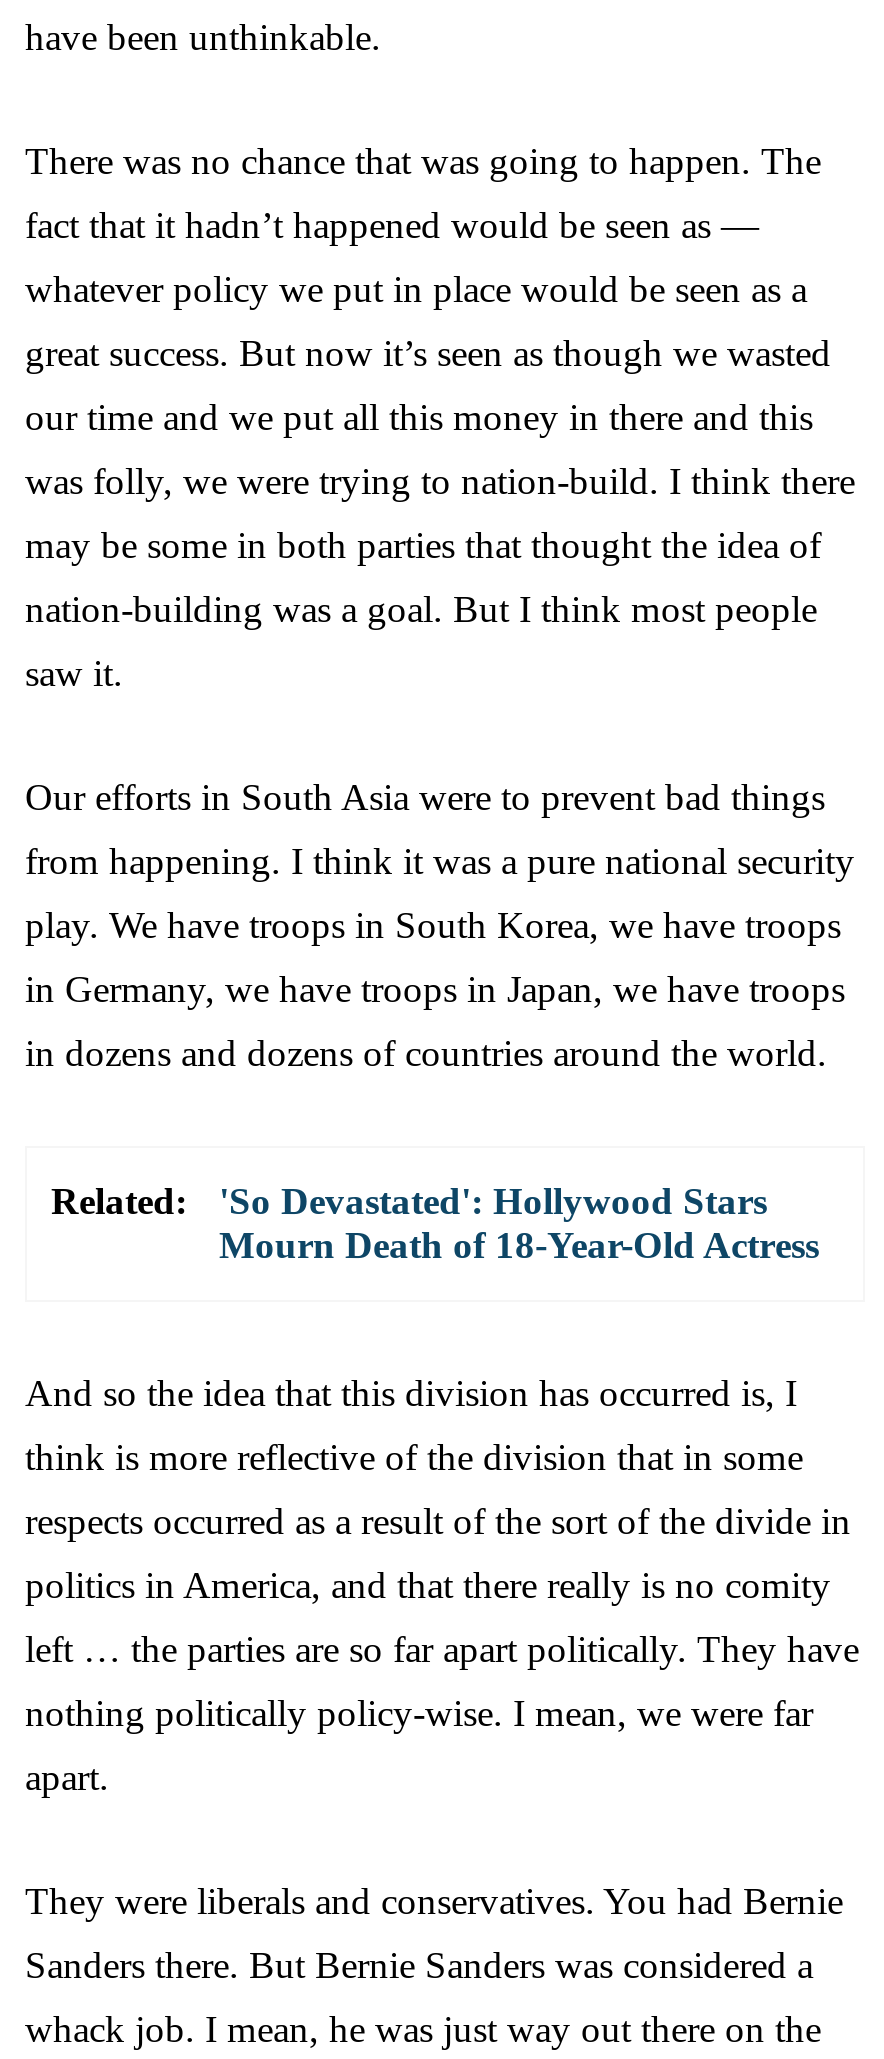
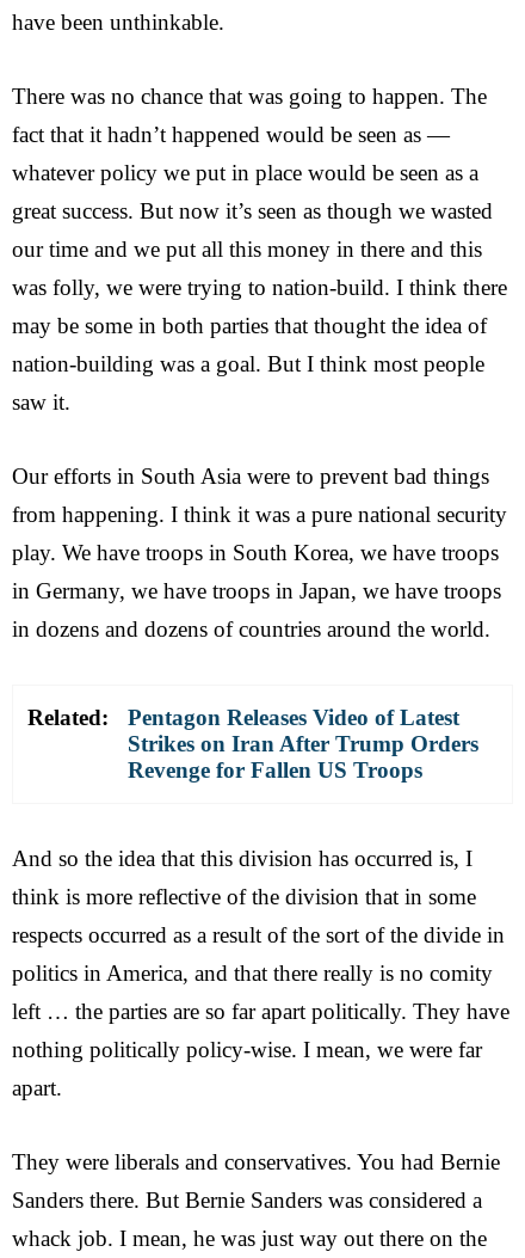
[219,1179,819,1265] 'So Devastated': Hollywood Stars | Mourn Death of 18-Year-Old Actress -> [128,704,478,782] Pentagon Releases Video of Latest | Strikes on Iran After Trump Orders | Revenge for Fallen US Troops

